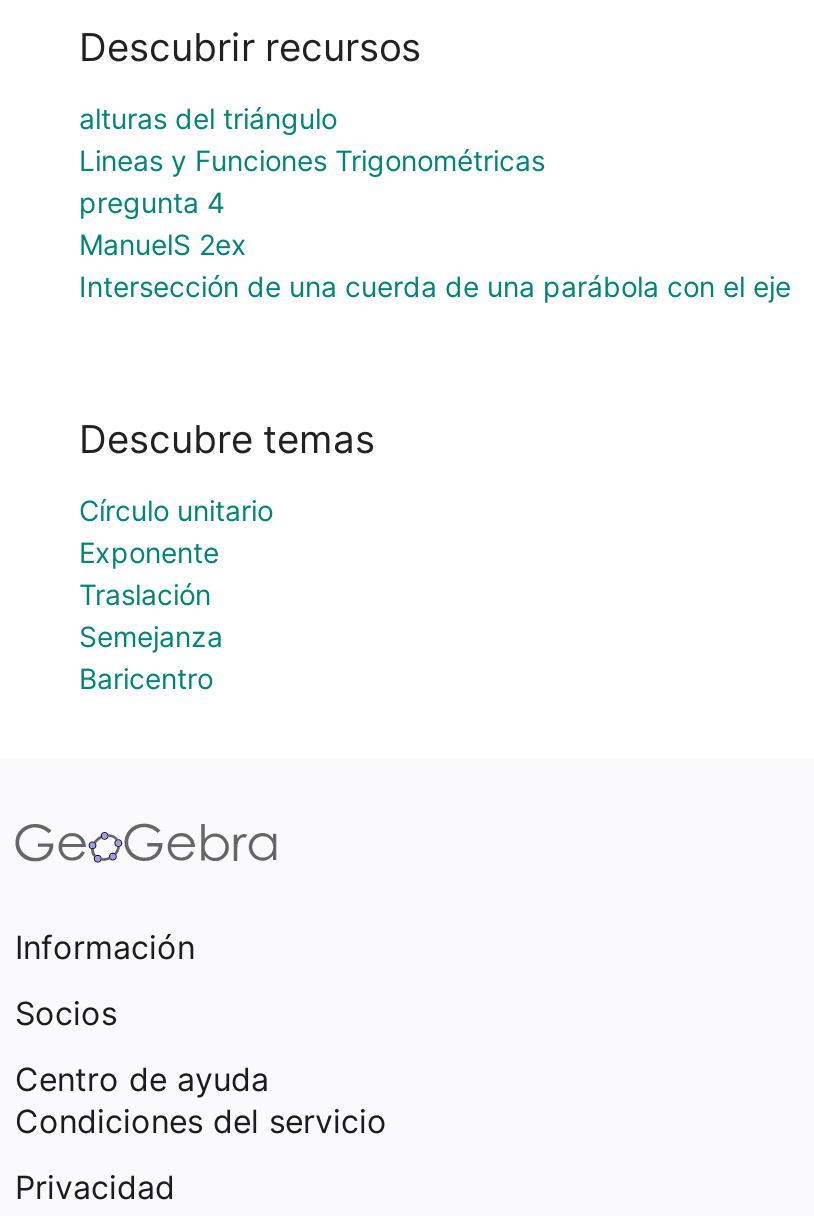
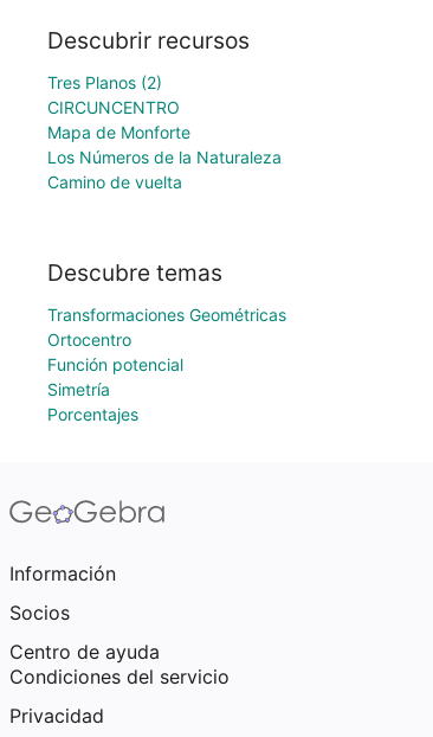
[79,102,791,304] alturas del triángulo | Lineas y Funciones Trigonométricas | pregunta 4 | ManuelS 2ex | Intersección de una cuerda de una parábola con el eje -> [47,73,282,192] Tres Planos (2) | CIRCUNCENTRO | Mapa de Monforte | Los Números de la Naturaleza | Camino de vuelta
[79,493,273,695] Círculo unitario | Exponente | Traslación | Semejanza | Baricentro -> [47,305,286,424] Transformaciones Geométricas | Ortocentro | Función potencial | Simetría | Porcentajes

